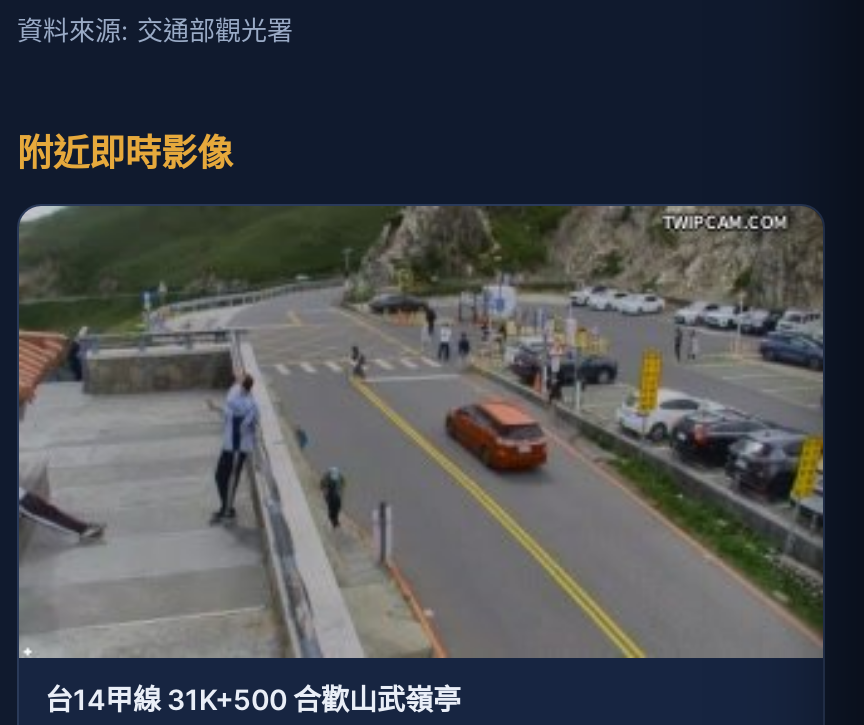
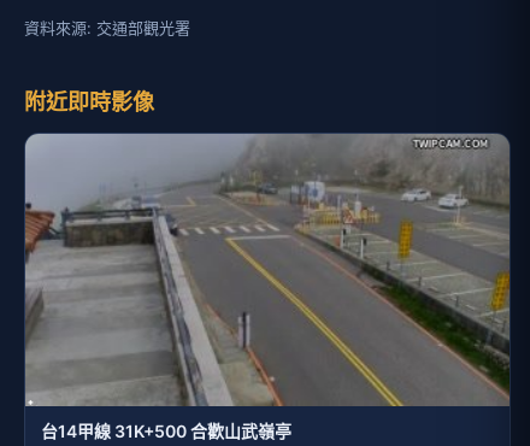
[17,203,825,659] [image] -> [24,133,511,406] [image]

